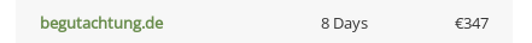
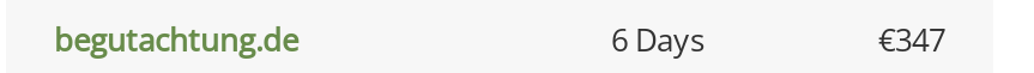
[320,12,367,33] 8 Days -> [611,18,705,61] 6 Days

